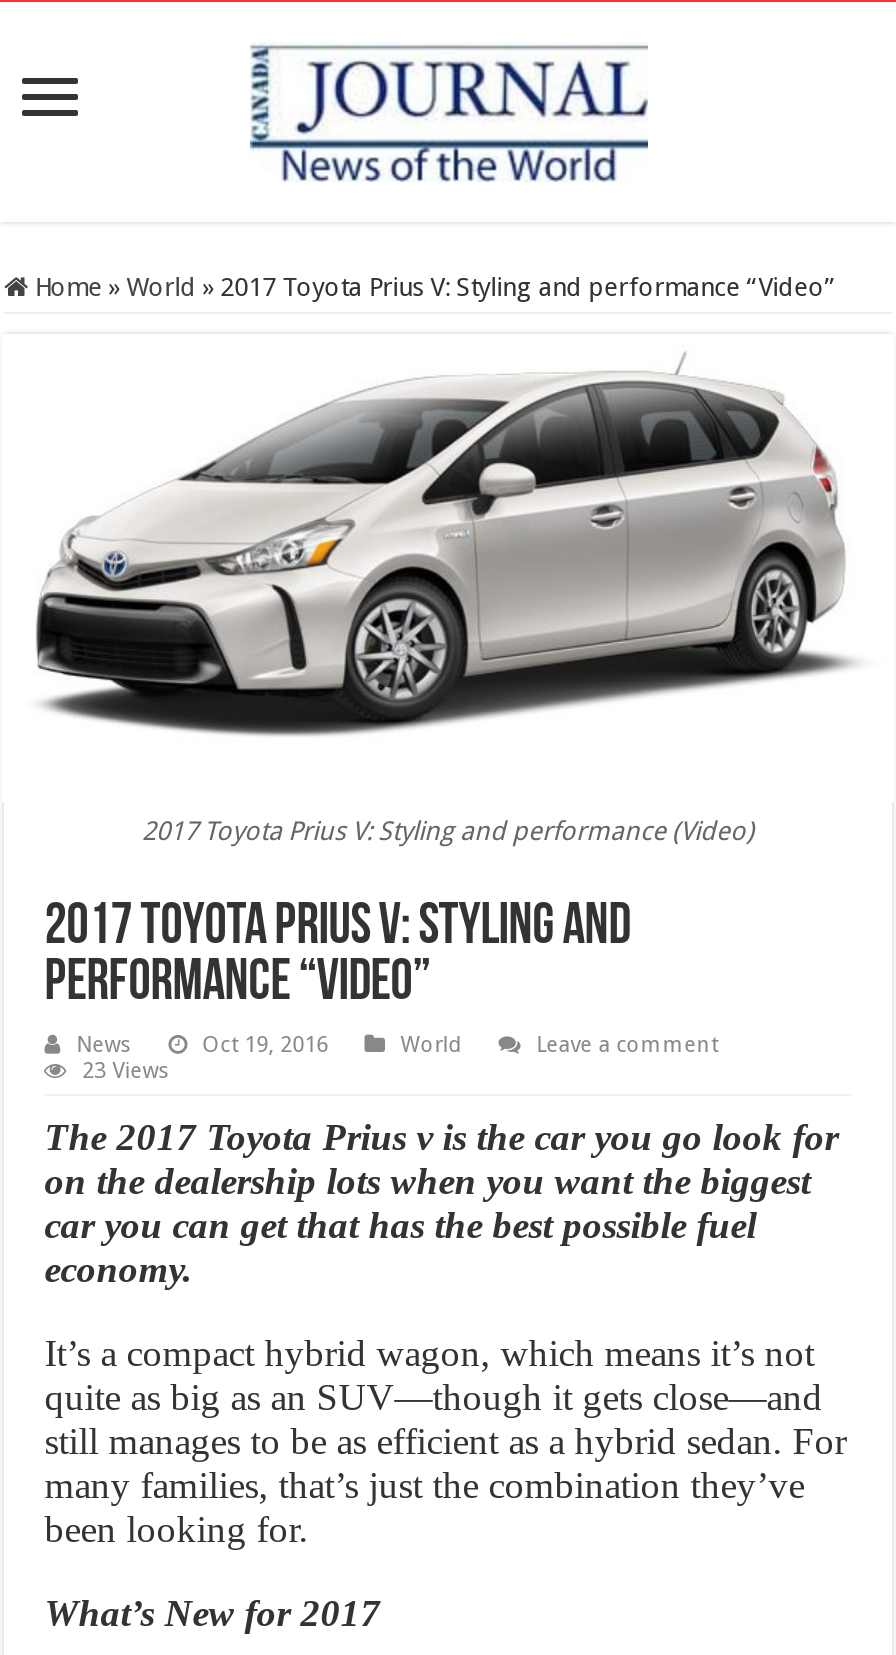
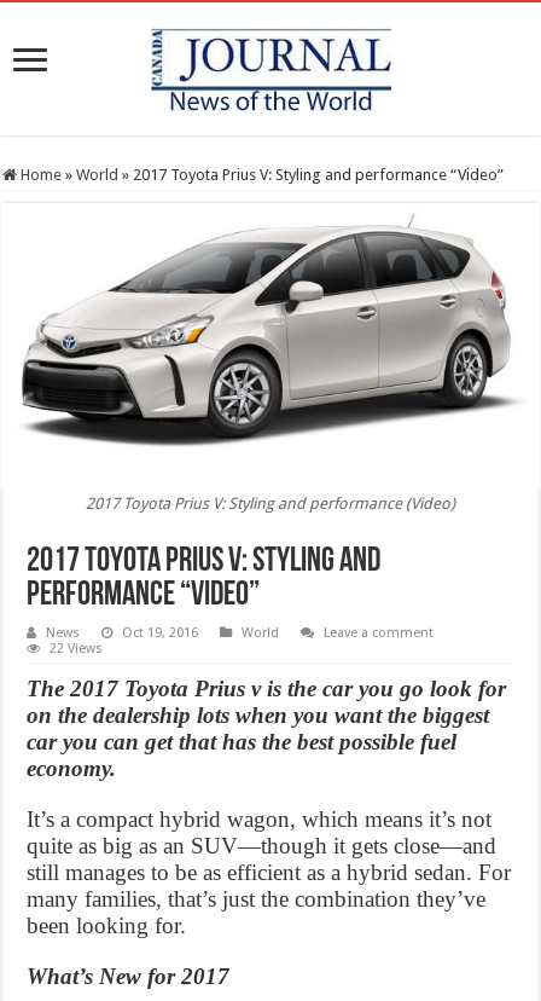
[82,1058,170,1084] 23 Views -> [50,641,103,657] 22 Views

